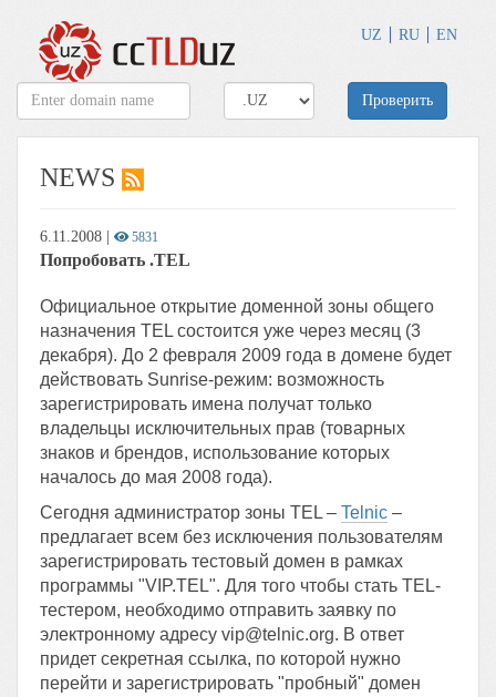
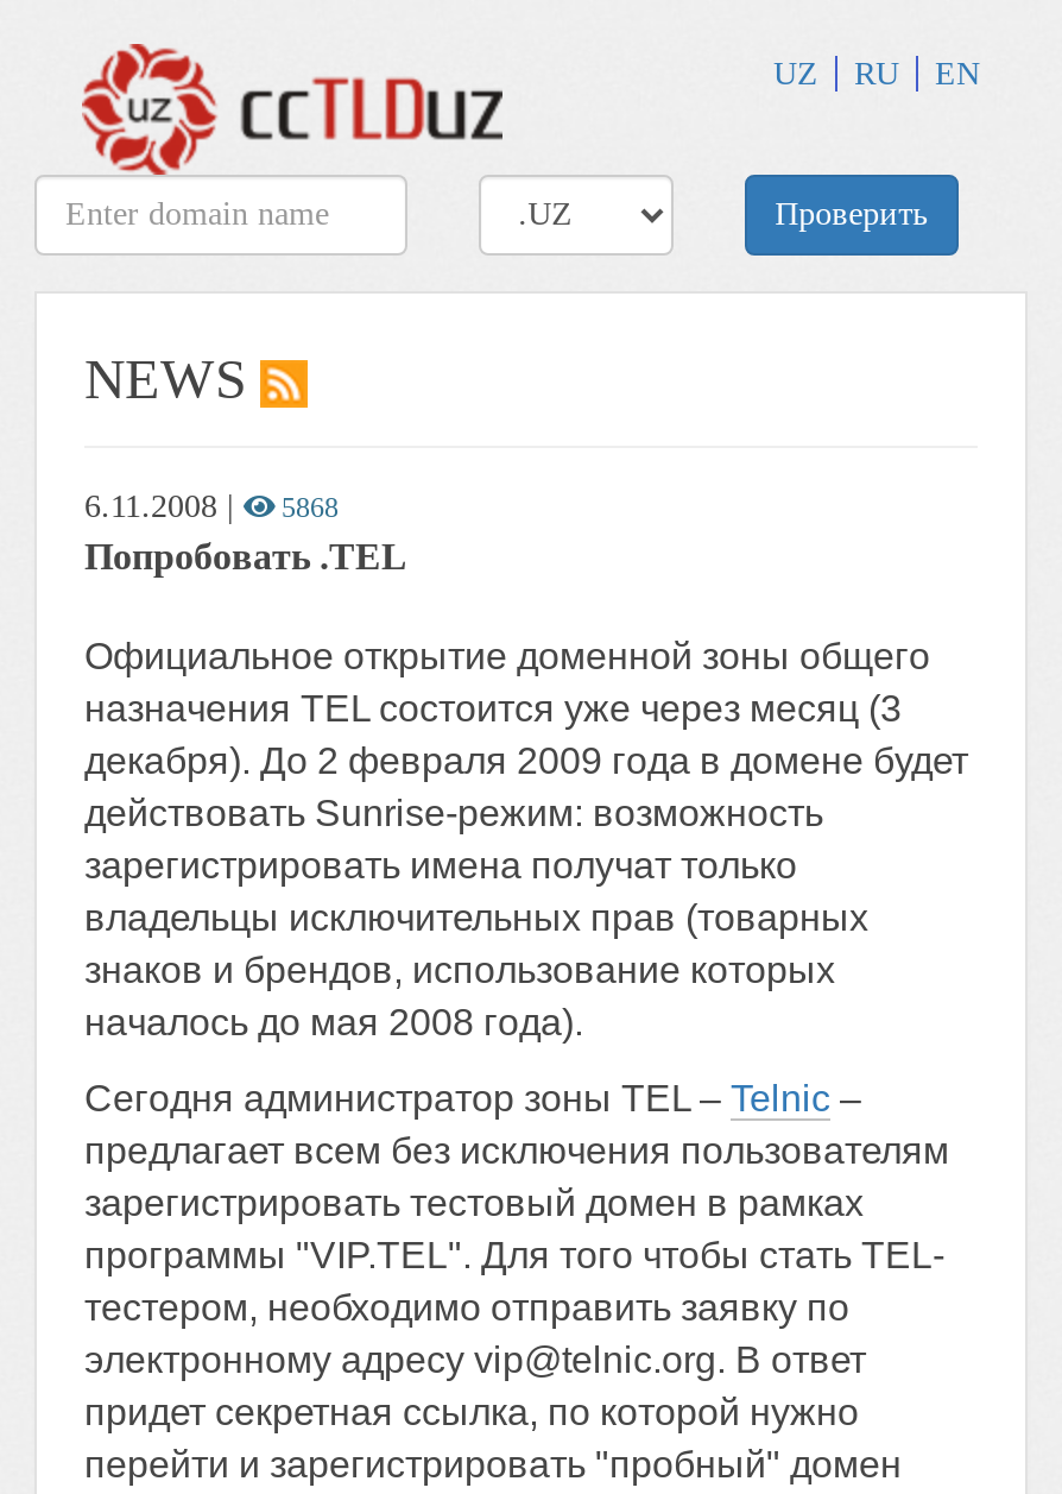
[128,229,158,245] 5831 -> [274,491,339,524] 5868

